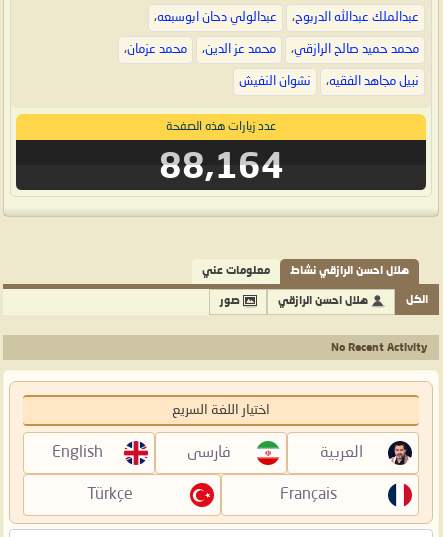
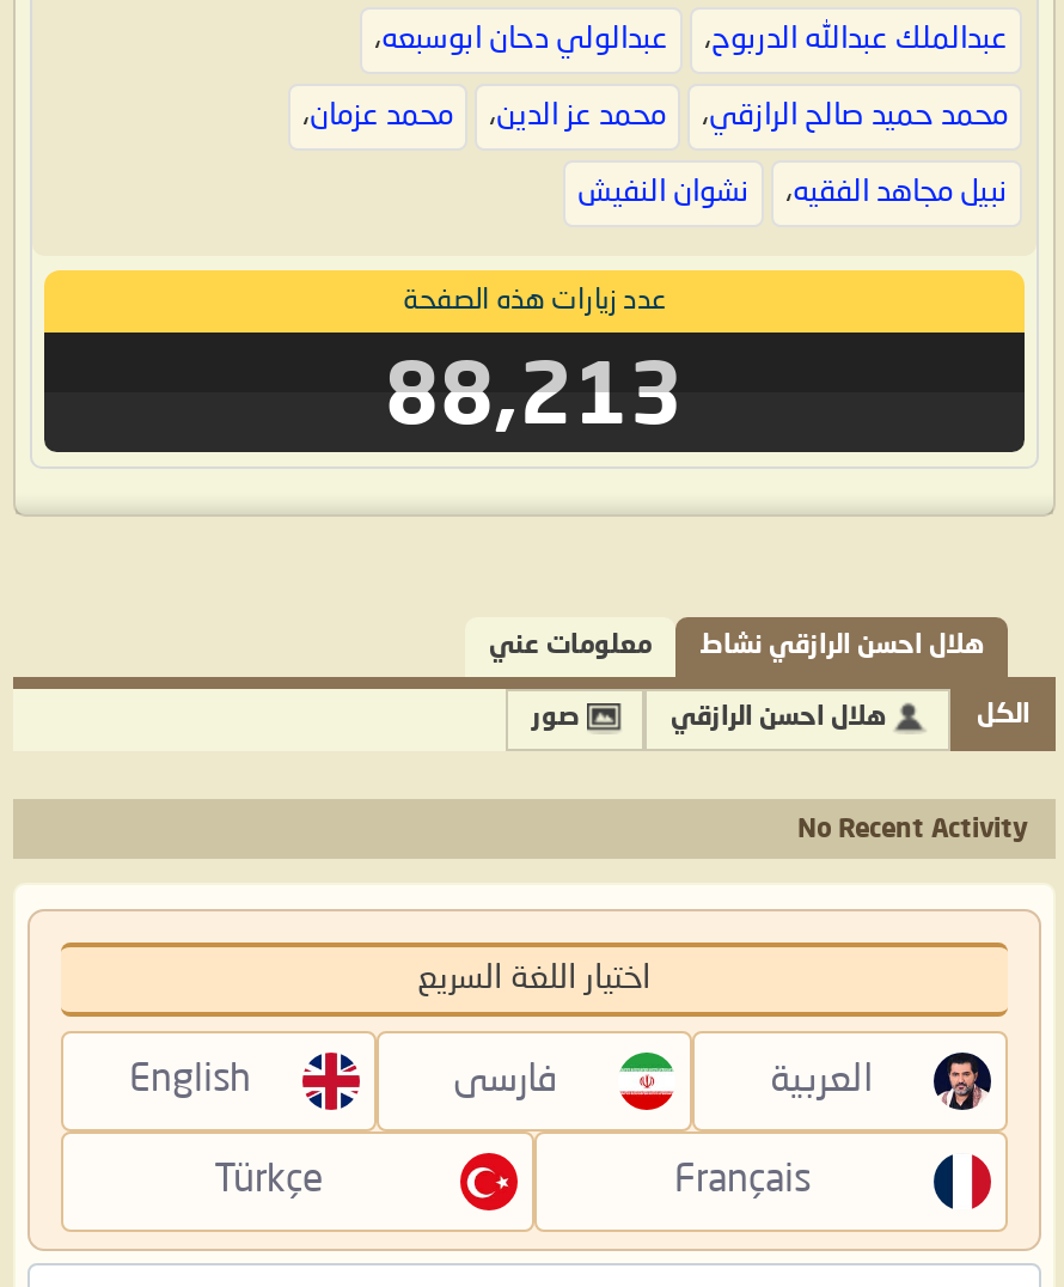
[158,150,283,185] 88,164 -> [385,358,684,441] 88,213

